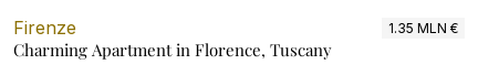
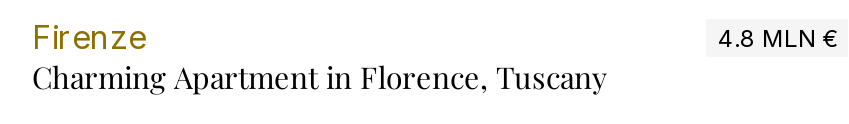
[388,19,458,36] 1.35 MLN € -> [718,22,836,52] 4.8 MLN €

